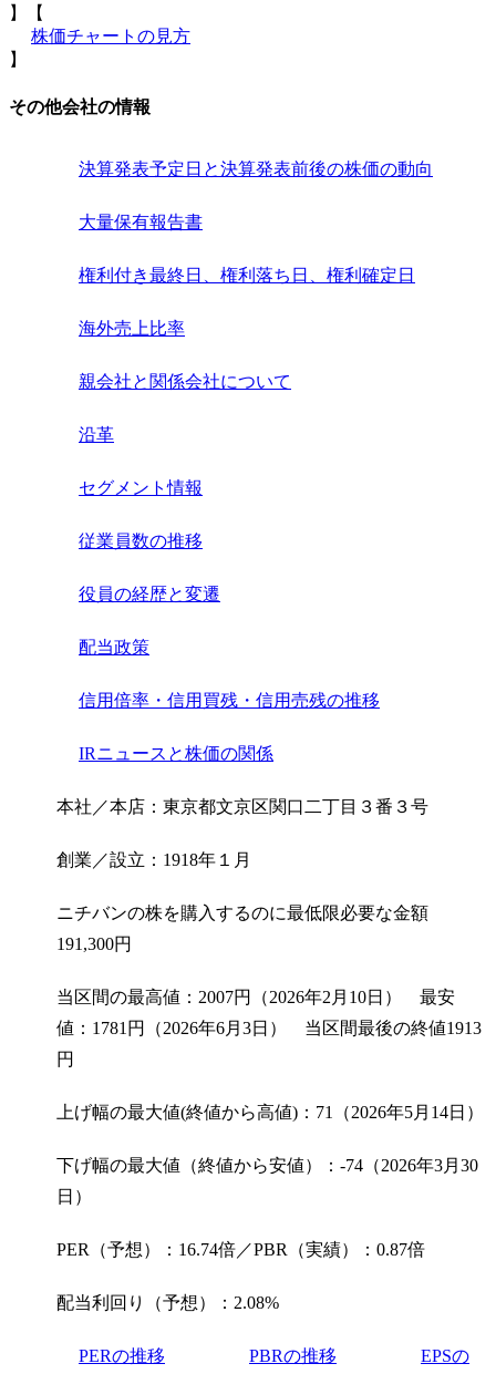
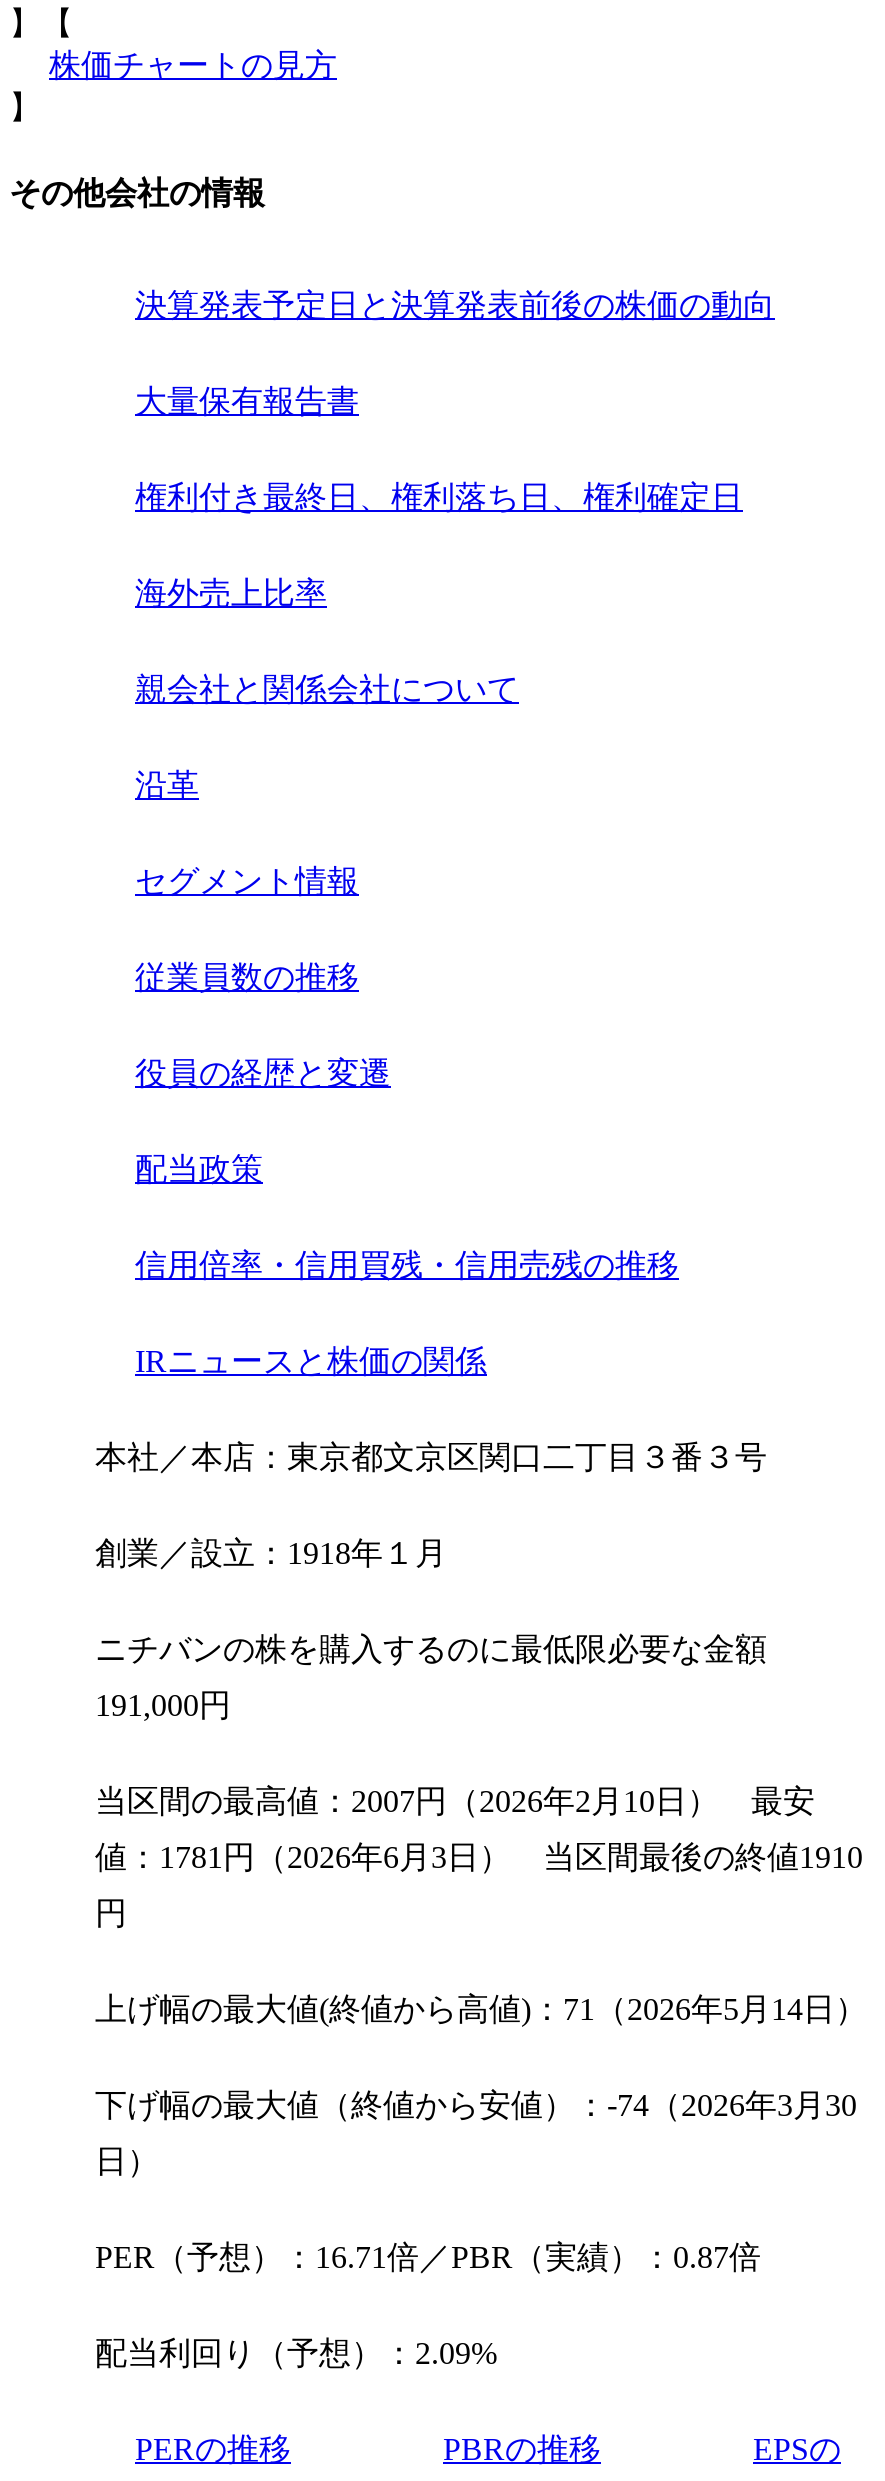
[56,934,132,953] 191,300円 -> [95,1688,231,1722] 191,000円
[56,1018,482,1037] 値：1781円（2026年6月3日） 当区間最後の終値1913 -> [95,1840,863,1874] 値：1781円（2026年6月3日） 当区間最後の終値1910
[56,1240,425,1259] PER（予想）：16.74倍／PBR（実績）：0.87倍 -> [95,2240,761,2274] PER（予想）：16.71倍／PBR（実績）：0.87倍
[56,1293,279,1312] 配当利回り（予想）：2.08% -> [95,2336,497,2370] 配当利回り（予想）：2.09%

